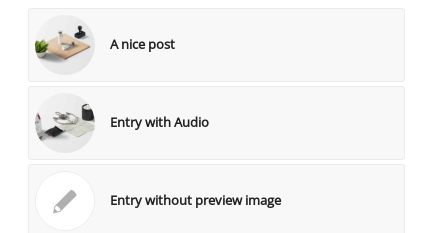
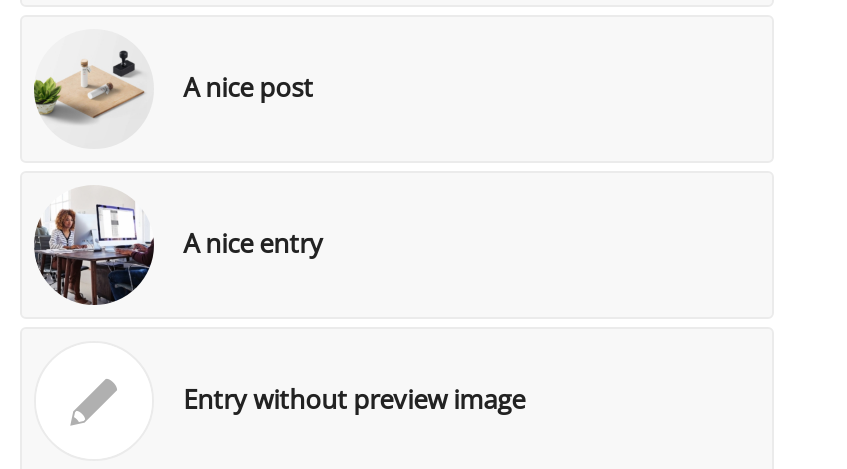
[36,96,209,153] [image] | Entry with Audio -> [34,201,323,307] [image] | A nice entry

